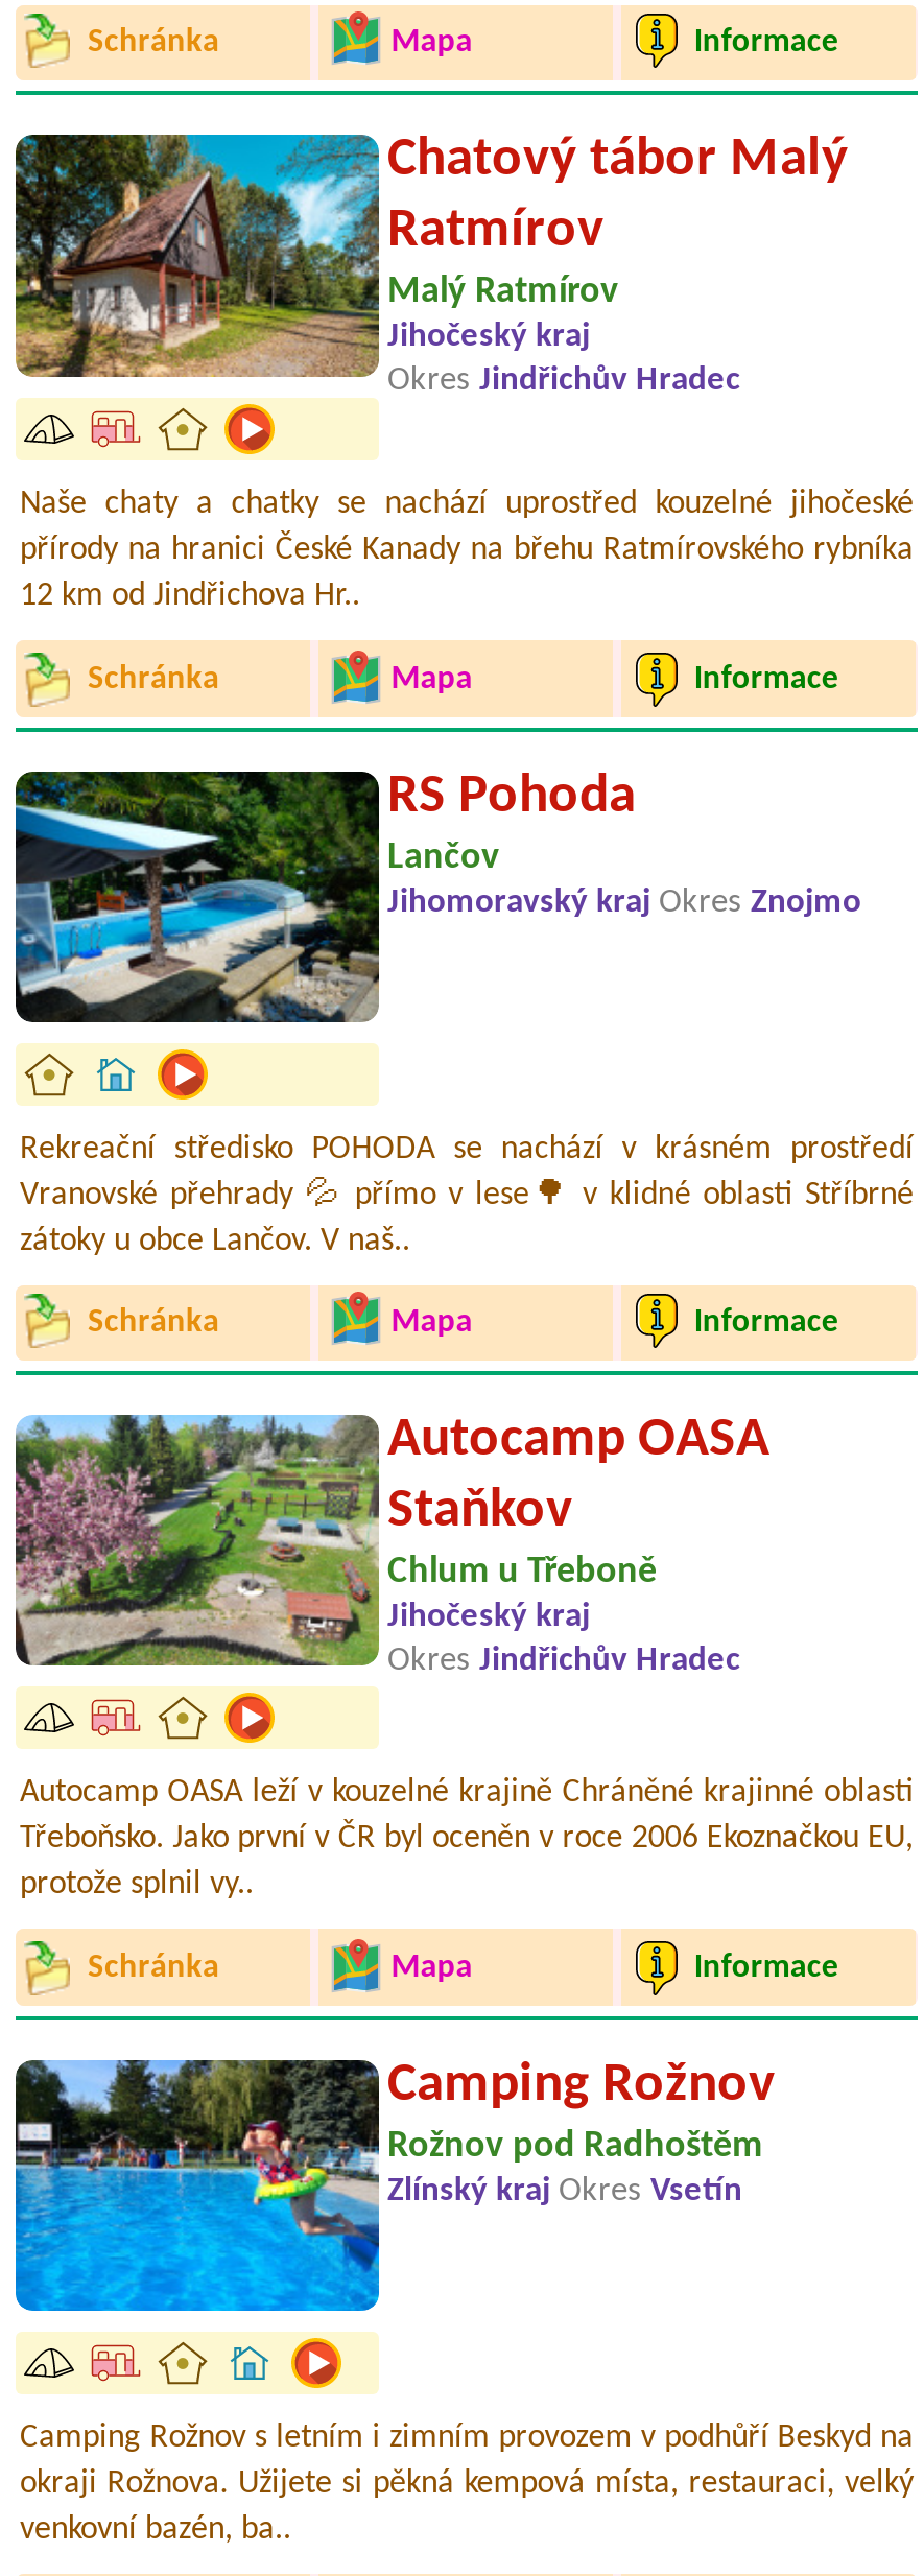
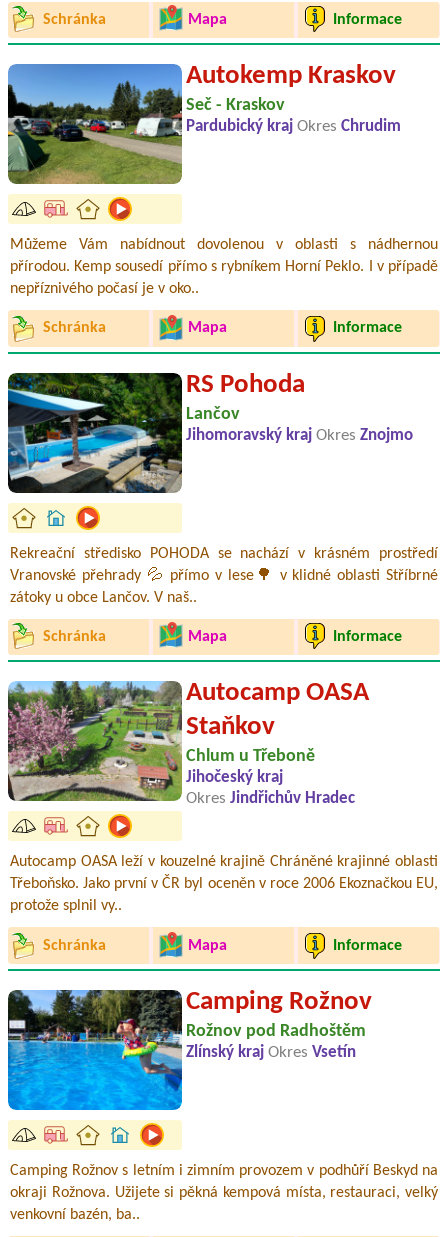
[14,133,849,398] [image] | Chatový tábor Malý | Ratmírov | Malý Ratmírov | Jihočeský kraj | Okres Jindřichův Hradec -> [7,63,401,185] [image] | Autokemp Kraskov | Seč - Kraskov | Pardubický kraj Okres Chrudim
[20,488,914,613] Naše chaty a chatky se nachází uprostřed kouzelné jihočeské | přírody na hranici České Kanady na břehu Ratmírovského rybníka | 12 km od Jindřichova Hr.. -> [10,237,438,297] Můžeme Vám nabídnout dovolenou v oblasti s nádhernou | přírodou. Kemp sousedí přímo s rybníkem Horní Peklo. I v případě | nepříznivého počasí je v oko..

